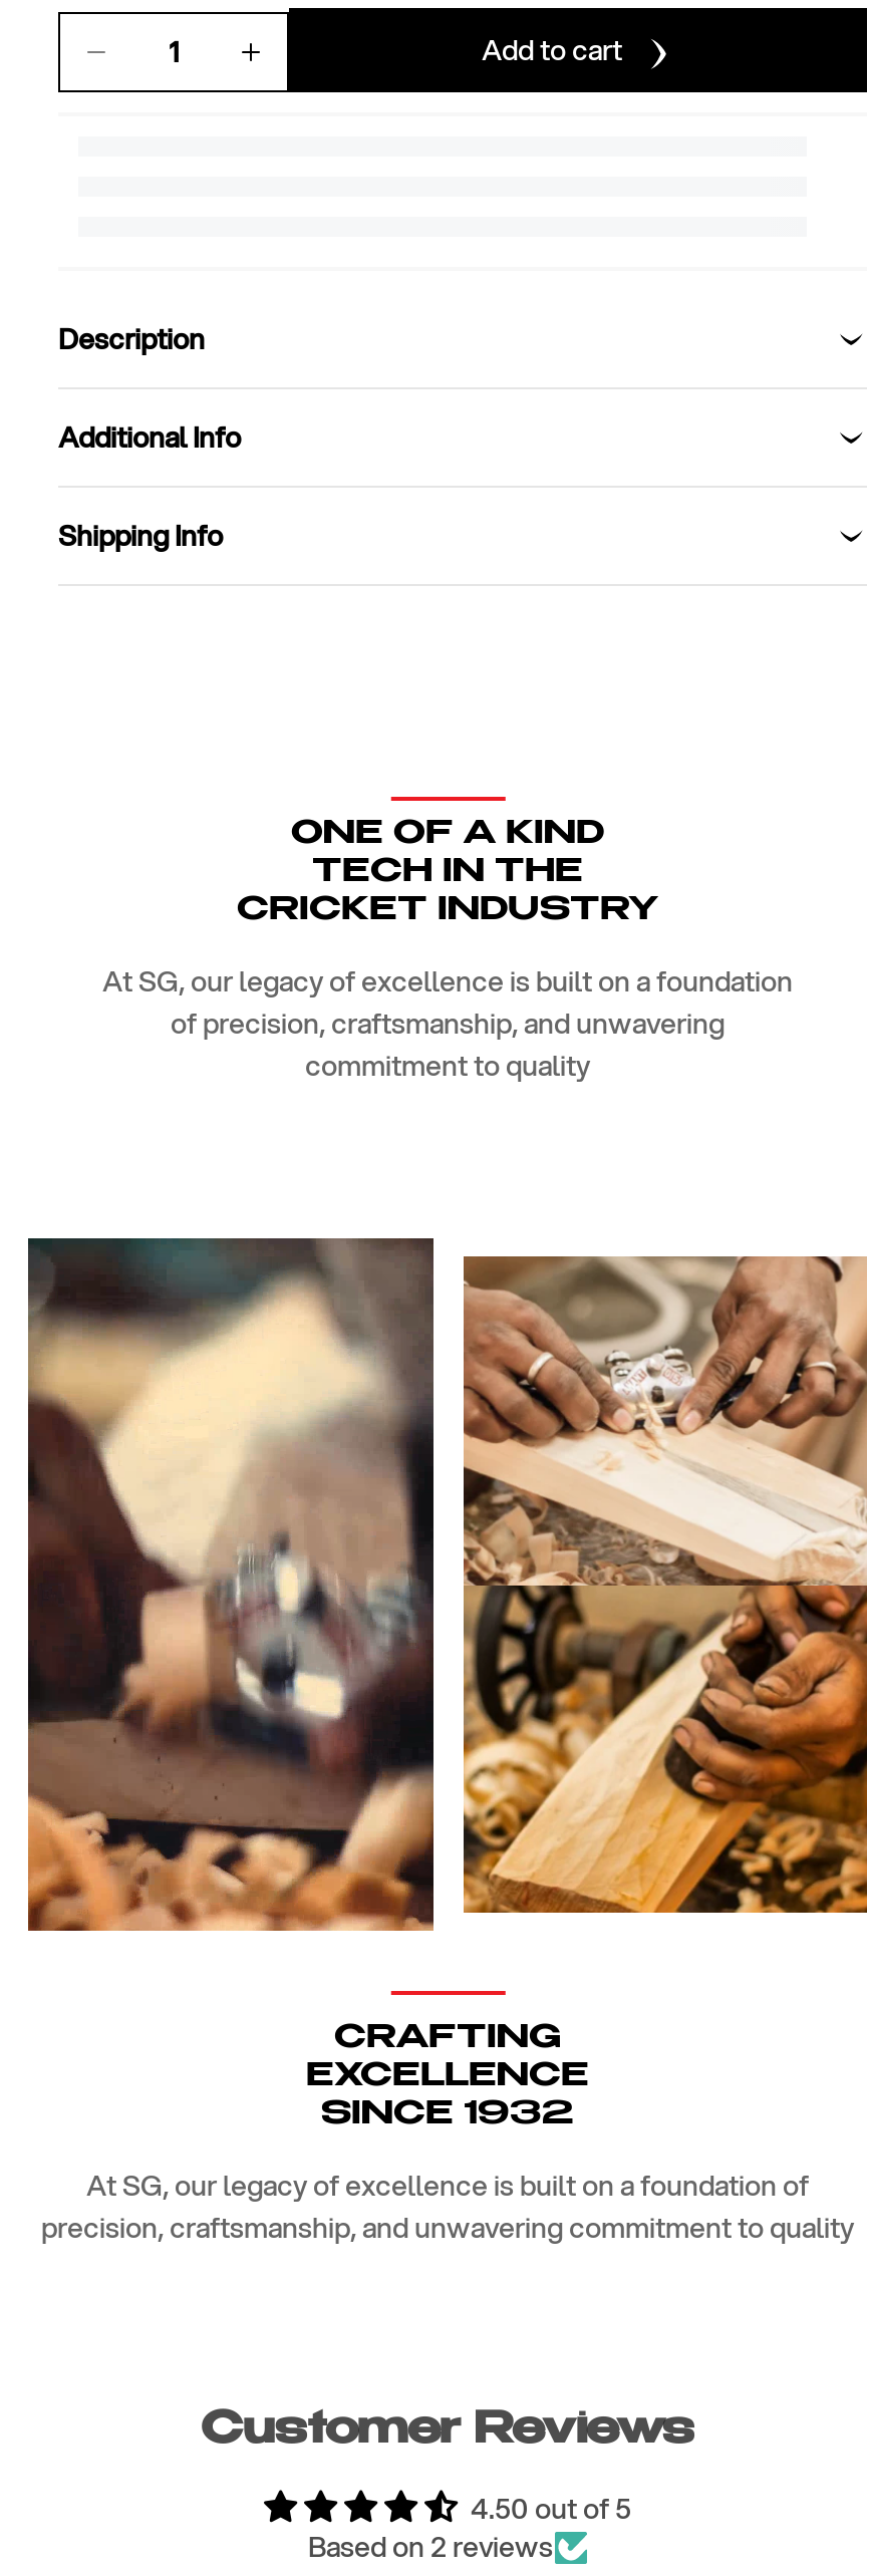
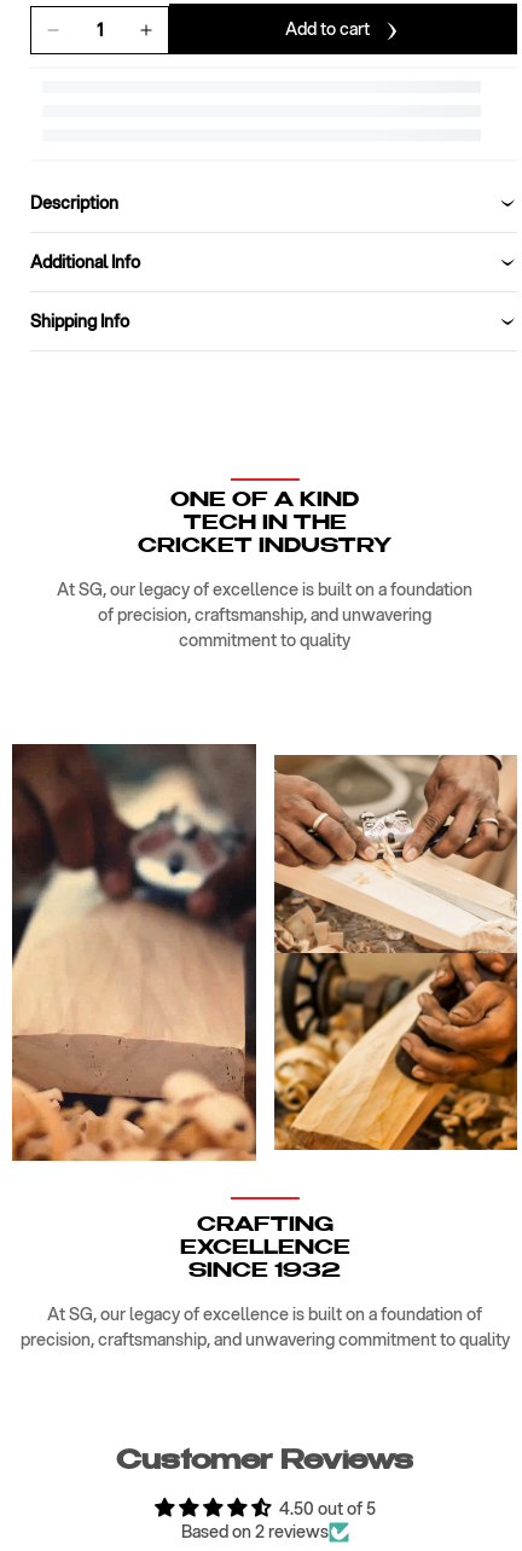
[26,1240,436,1927] [image] -> [11,745,257,1158] [image]

